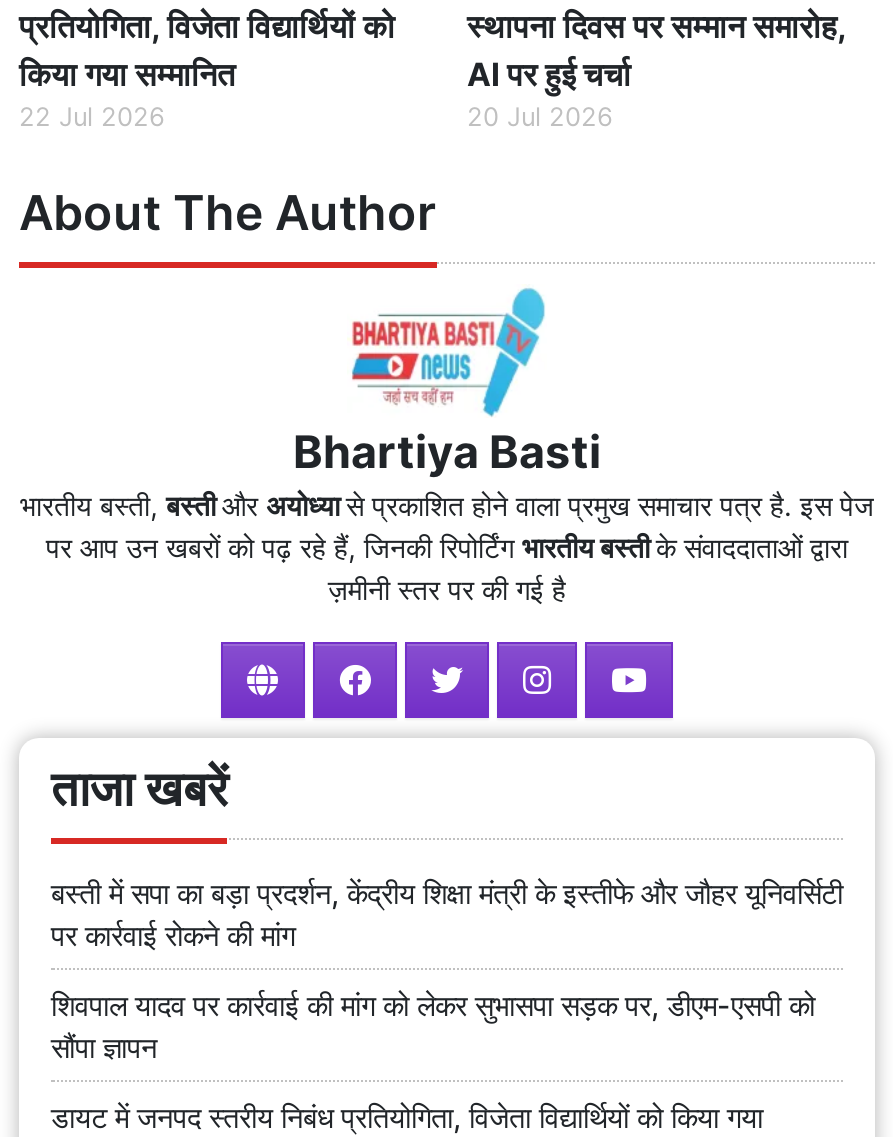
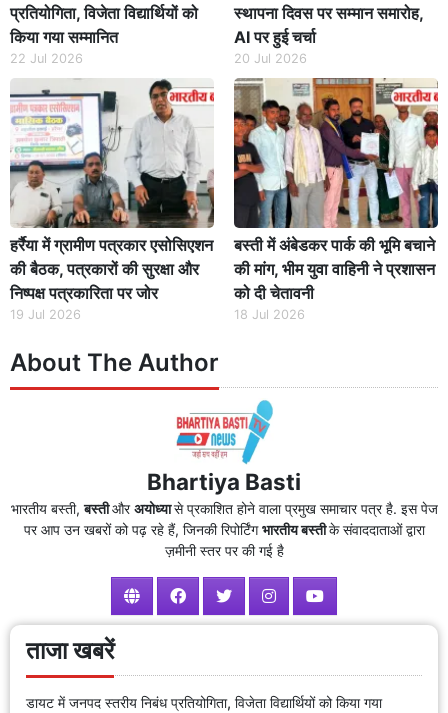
none -> [9,78,215,322] [image] | हर्रैया में ग्रामीण पत्रकार एसोसिएशन | की बैठक, पत्रकारों की सुरक्षा और | निष्पक्ष पत्रकारिता पर जोर | 19 Jul 2026
none -> [233,77,439,322] [image] | बस्ती में अंबेडकर पार्क की भूमि बचाने | की मांग, भीम युवा वाहिनी ने प्रशासन | को दी चेतावनी | 18 Jul 2026
moved [19,184,874,817] -> [10,348,437,665]: [image] | About The Author | Bhartiya Basti | भारतीय बस्ती, बस्तीऔर अयोध्यासे प्रकाशित होने वाला प्रमुख समाचार पत्र है. इस पेज | पर आप उन खबरों को पढ़ रहे हैं, जिनकी रिपोर्टिंग भारतीय बस्तीके संवाददाताओं द्वारा | ज़मीनी स्तर पर की गई है | ताजा खबरें
[51,876,843,1064] बस्ती में सपा का बड़ा प्रदर्शन, केंद्रीय शिक्षा मंत्री के इस्तीफे और जौहर यूनिवर्सिटी | पर कार्रवाई रोकने की मांग | शिवपाल यादव पर कार्रवाई की मांग को लेकर सुभासपा सड़क पर, डीएम-एसपी को | सौंपा ज्ञापन -> none

